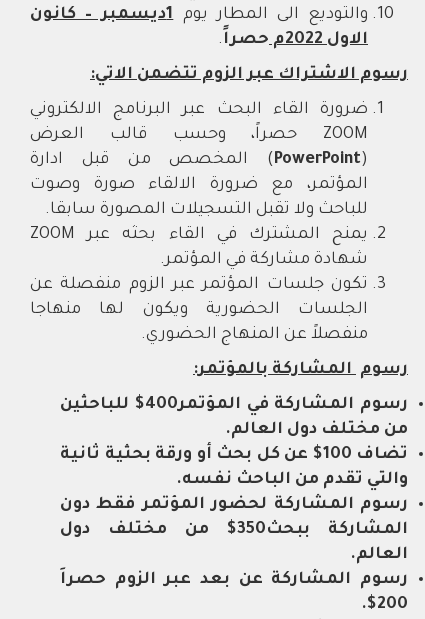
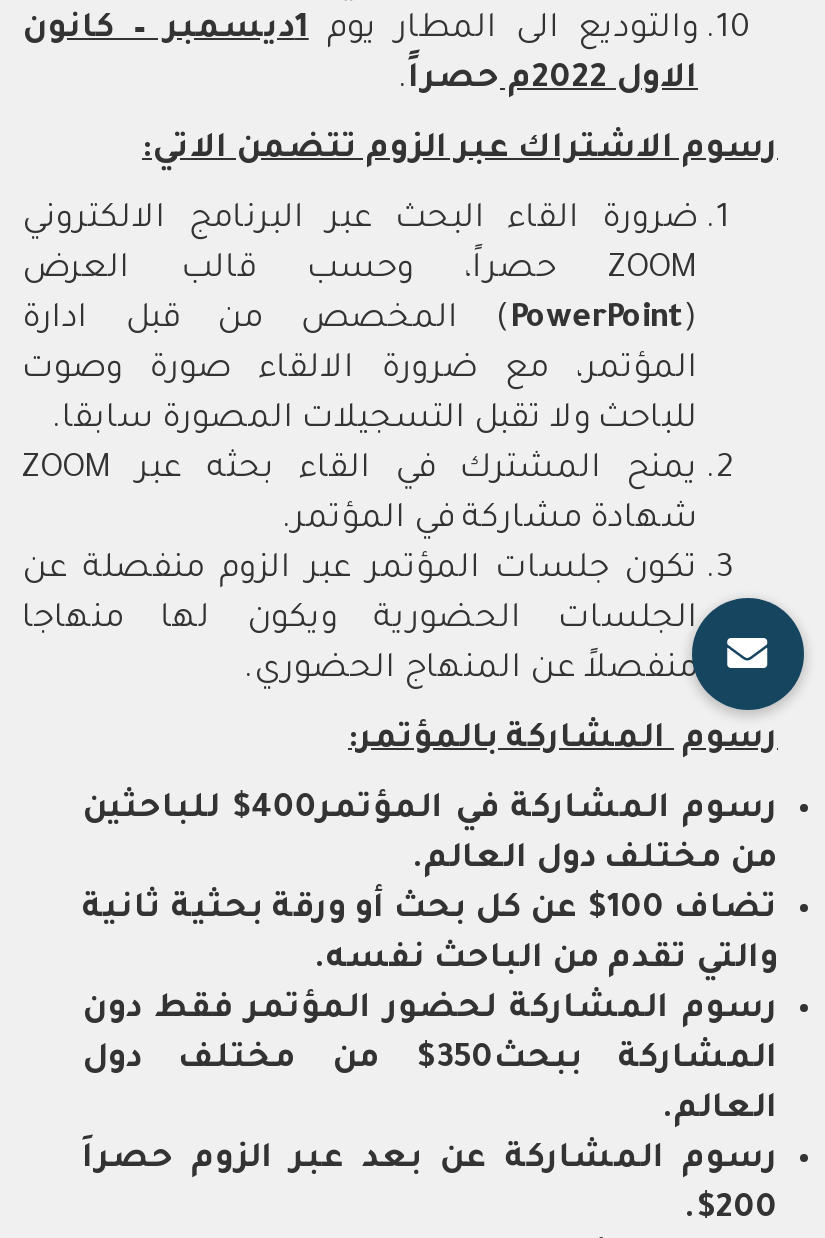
none -> [688,594,808,716] [image]

